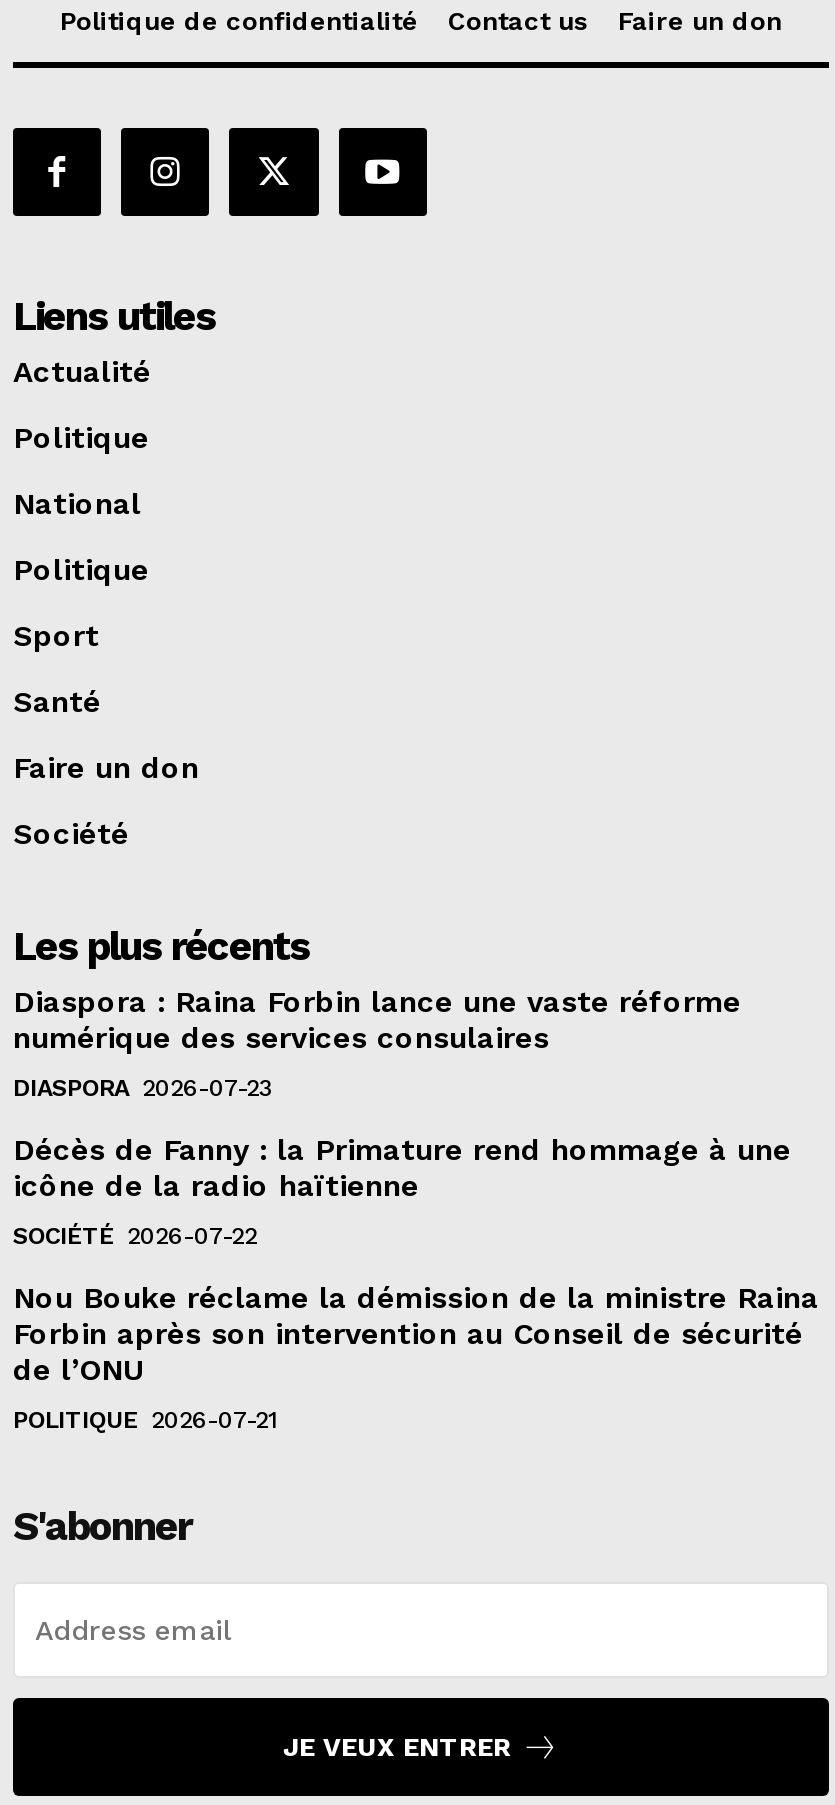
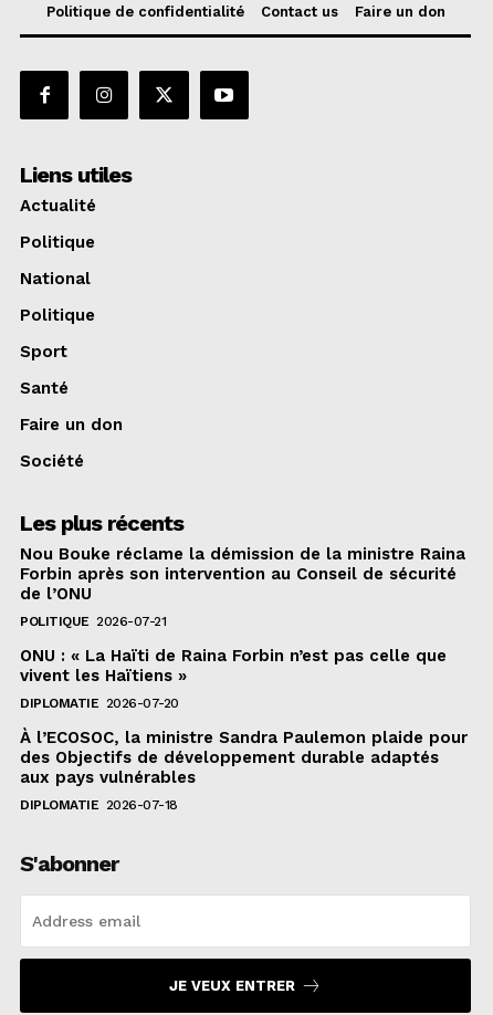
[13,984,791,1250] Diaspora : Raina Forbin lance une vaste réforme | numérique des services consulaires | DIASPORA 2026-07-23 | Décès de Fanny : la Primature rend hommage à une | icône de la radio haïtienne | SOCIÉTÉ 2026-07-22 -> none
moved [13,1280,819,1434] -> [20,544,465,629]: Nou Bouke réclame la démission de la ministre Raina | Forbin après son intervention au Conseil de sécurité | de l’ONU | POLITIQUE 2026-07-21
none -> [20,646,468,813] ONU : « La Haïti de Raina Forbin n’est pas celle que | vivent les Haïtiens » | DIPLOMATIE 2026-07-20 | À l’ECOSOC, la ministre Sandra Paulemon plaide pour | des Objectifs de développement durable adaptés | aux pays vulnérables | DIPLOMATIE 2026-07-18

